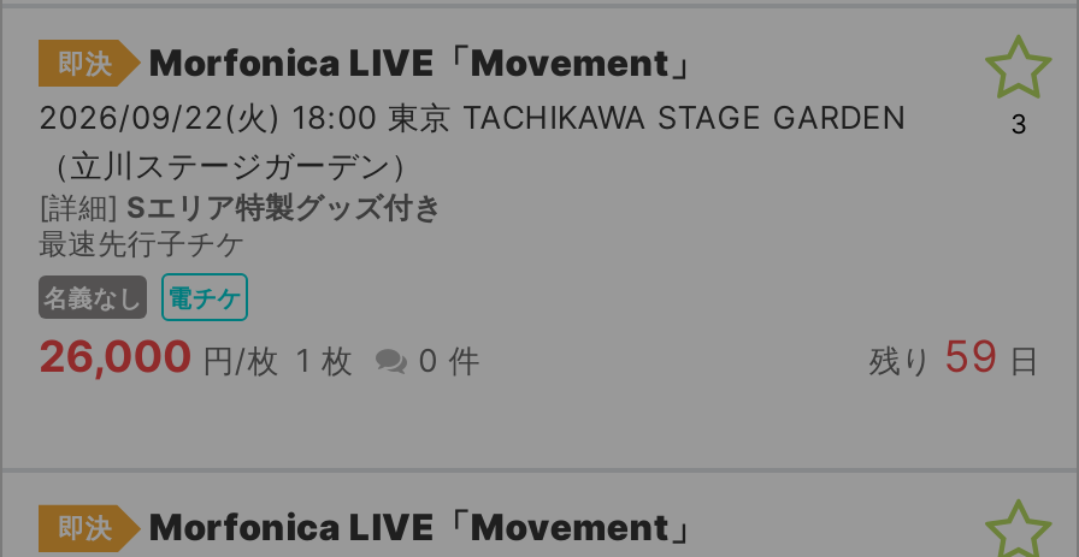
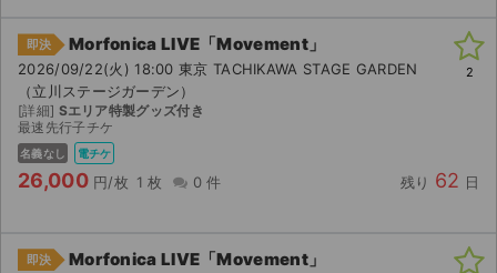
[1010,106,1027,140] 3 -> [465,65,473,80] 2
[869,332,1040,382] 残り 59 日 -> [400,169,479,192] 残り 62 日

